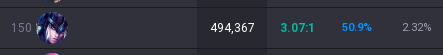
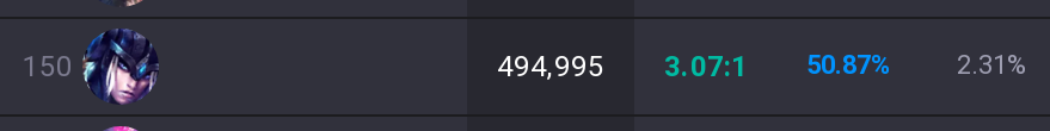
[209,21,254,35] 494,367 -> [497,50,604,83] 494,995
[342,21,372,34] 50.9% -> [806,50,892,81] 50.87%
[402,21,432,34] 2.32% -> [957,50,1028,81] 2.31%

